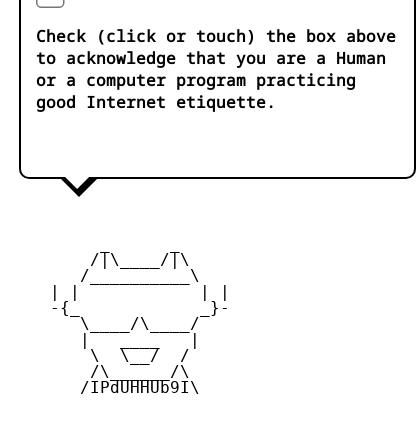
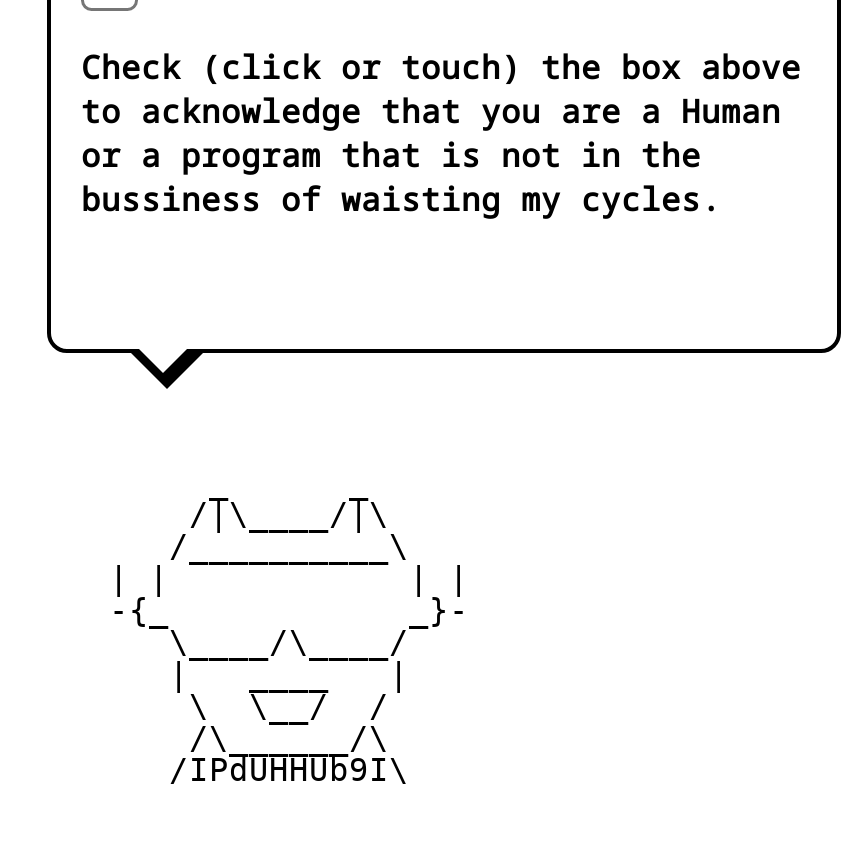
[36,69,356,113] or a computer program practicing | good Internet etiquette. -> [81,133,721,221] or a program that is not in the | bussiness of waisting my cycles.

